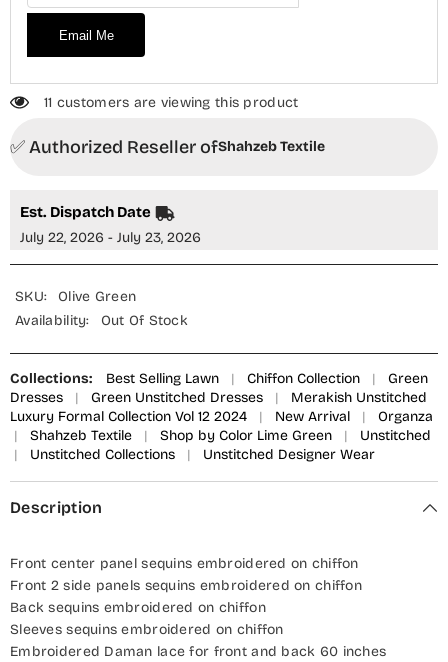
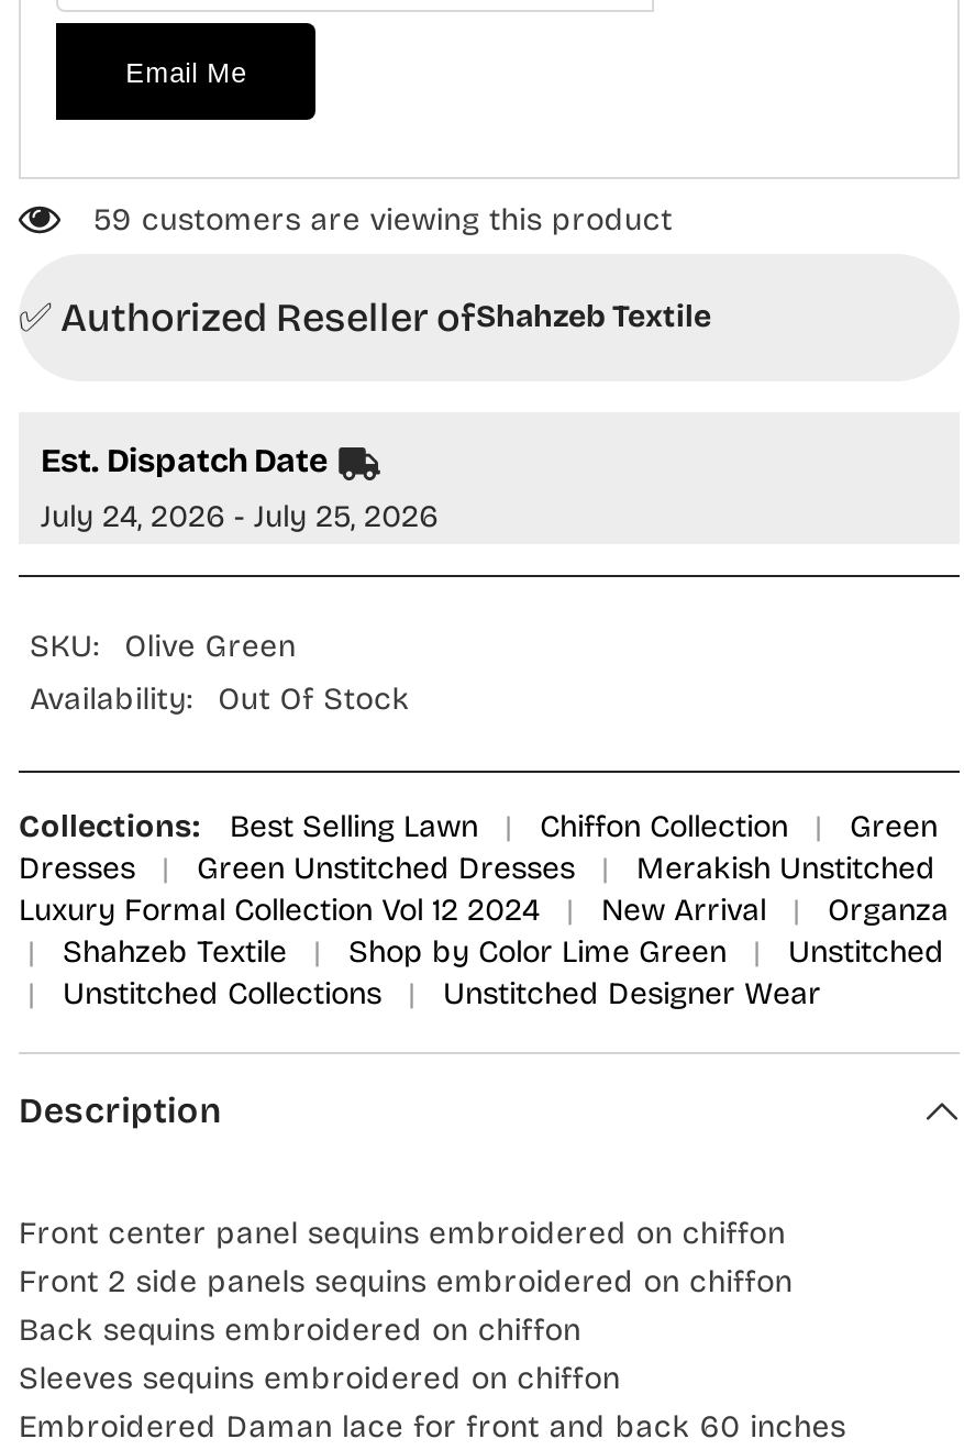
[44,94,298,111] 11 customers are viewing this product -> [93,202,672,239] 59 customers are viewing this product
[20,229,201,246] July 22, 2026 - July 23, 2026 -> [41,497,439,535] July 24, 2026 - July 25, 2026

